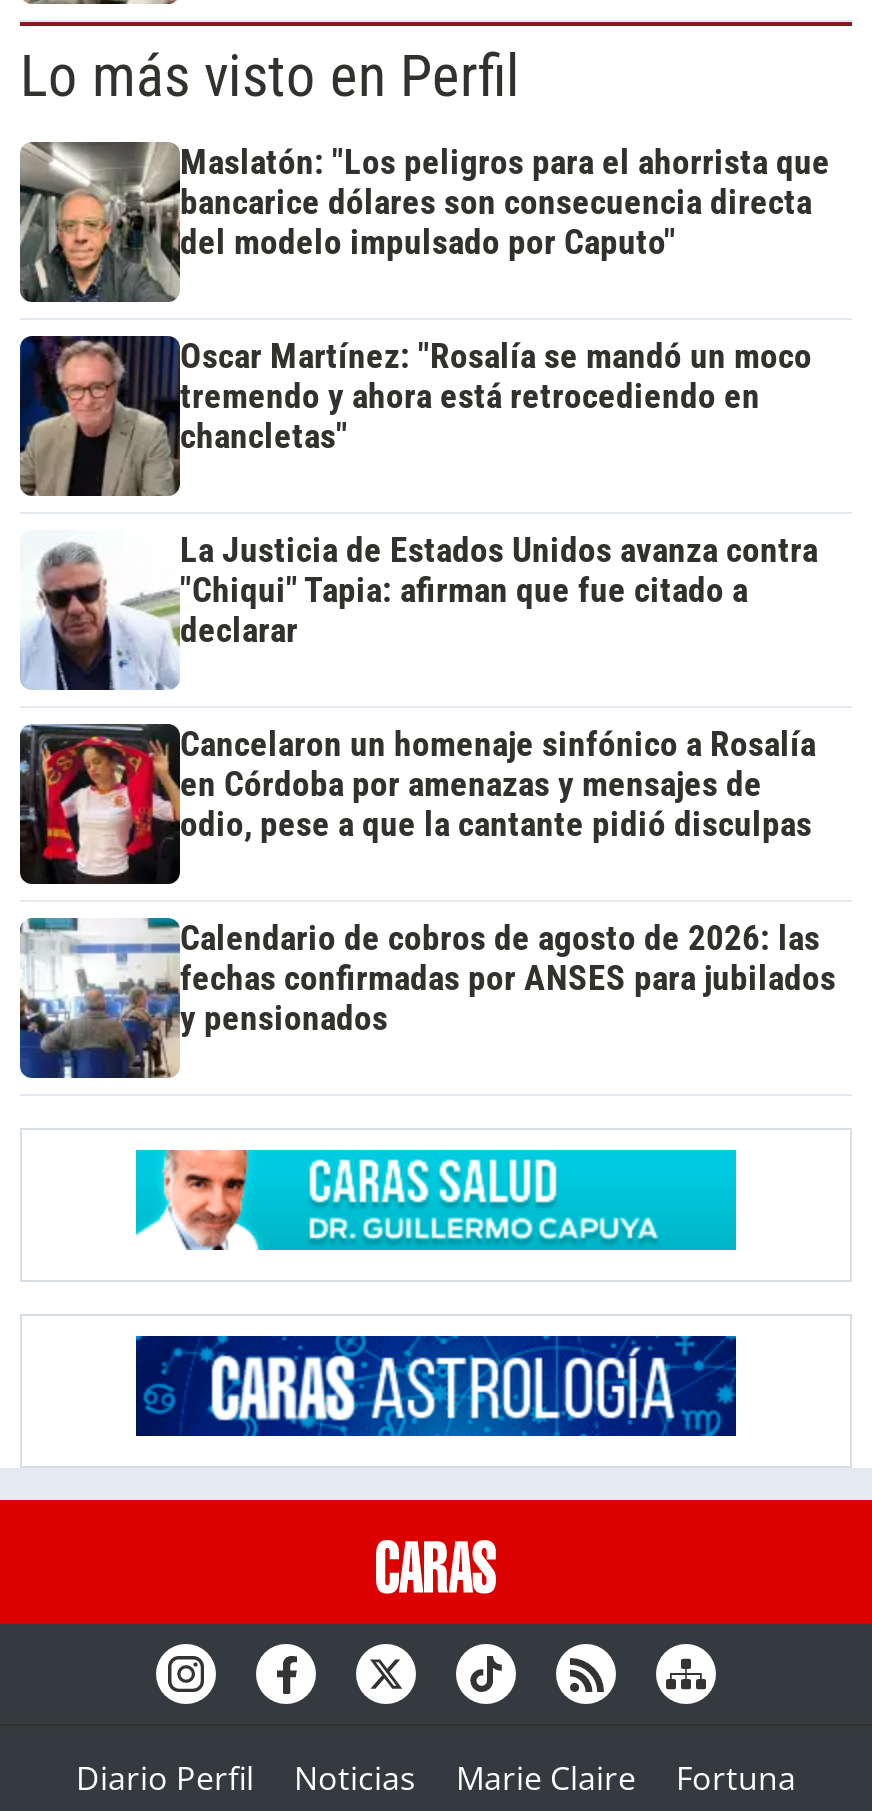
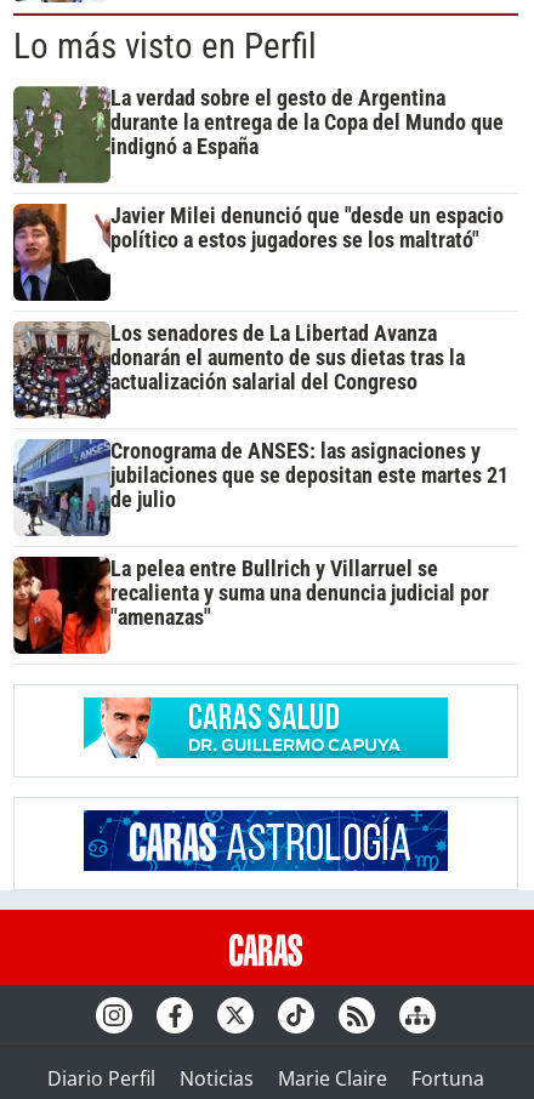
[20,142,830,302] [image] | Maslatón: "Los peligros para el ahorrista que | bancarice dólares son consecuencia directa | del modelo impulsado por Caputo" -> [13,86,504,183] [image] | La verdad sobre el gesto de Argentina | durante la entrega de la Copa del Mundo que | indignó a España
[18,334,812,498] [image] | Oscar Martínez: "Rosalía se mandó un moco | tremendo y ahora está retrocediendo en | chancletas" -> [12,203,504,302] [image] | Javier Milei denunció que "desde un espacio | político a estos jugadores se los maltrató"
[20,530,818,692] [image] | La Justicia de Estados Unidos avanza contra | "Chiqui" Tapia: afirman que fue citado a | declarar -> [12,320,465,418] [image] | Los senadores de La Libertad Avanza | donarán el aumento de sus dietas tras la | actualización salarial del Congreso
[18,724,816,886] [image] | Cancelaron un homenaje sinfónico a Rosalía | en Córdoba por amenazas y mensajes de | odio, pese a que la cantante pidió disculpas -> [13,439,509,537] [image] | Cronograma de ANSES: las asignaciones y | jubilaciones que se depositan este martes 21 | de julio
[18,916,836,1080] [image] | Calendario de cobros de agosto de 2026: las | fechas confirmadas por ANSES para jubilados | y pensionados -> [12,556,489,655] [image] | La pelea entre Bullrich y Villarruel se | recalienta y suma una denuncia judicial por | "amenazas"

